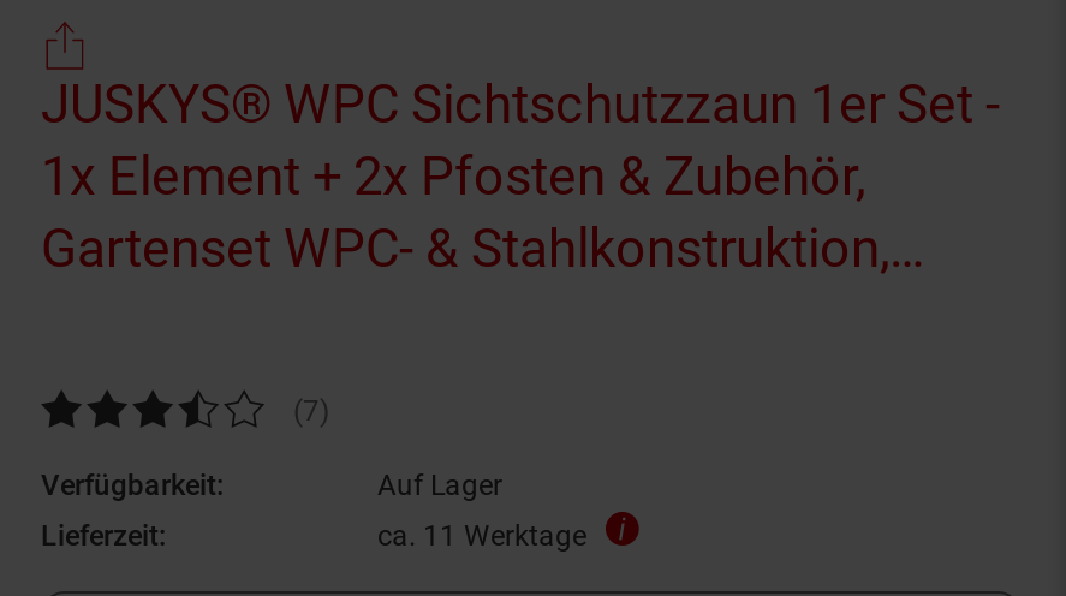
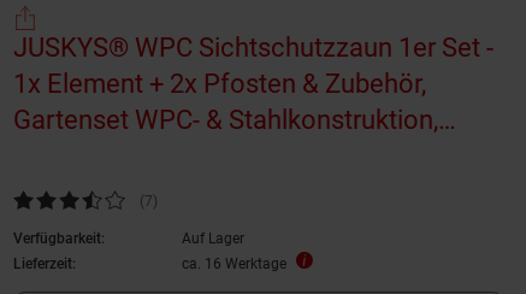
[377,519,586,553] ca. 11 Werktage -> [182,255,286,272] ca. 16 Werktage

